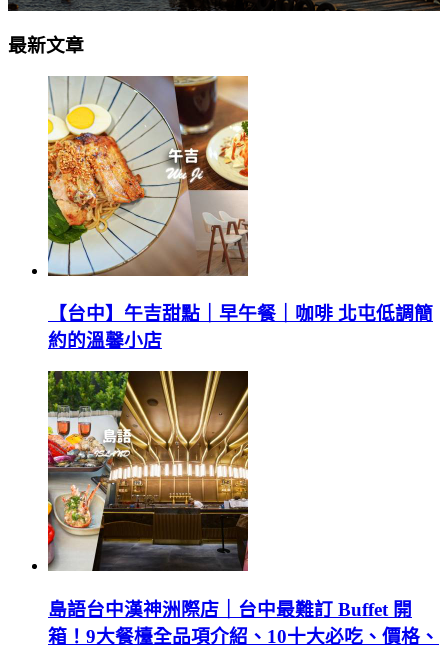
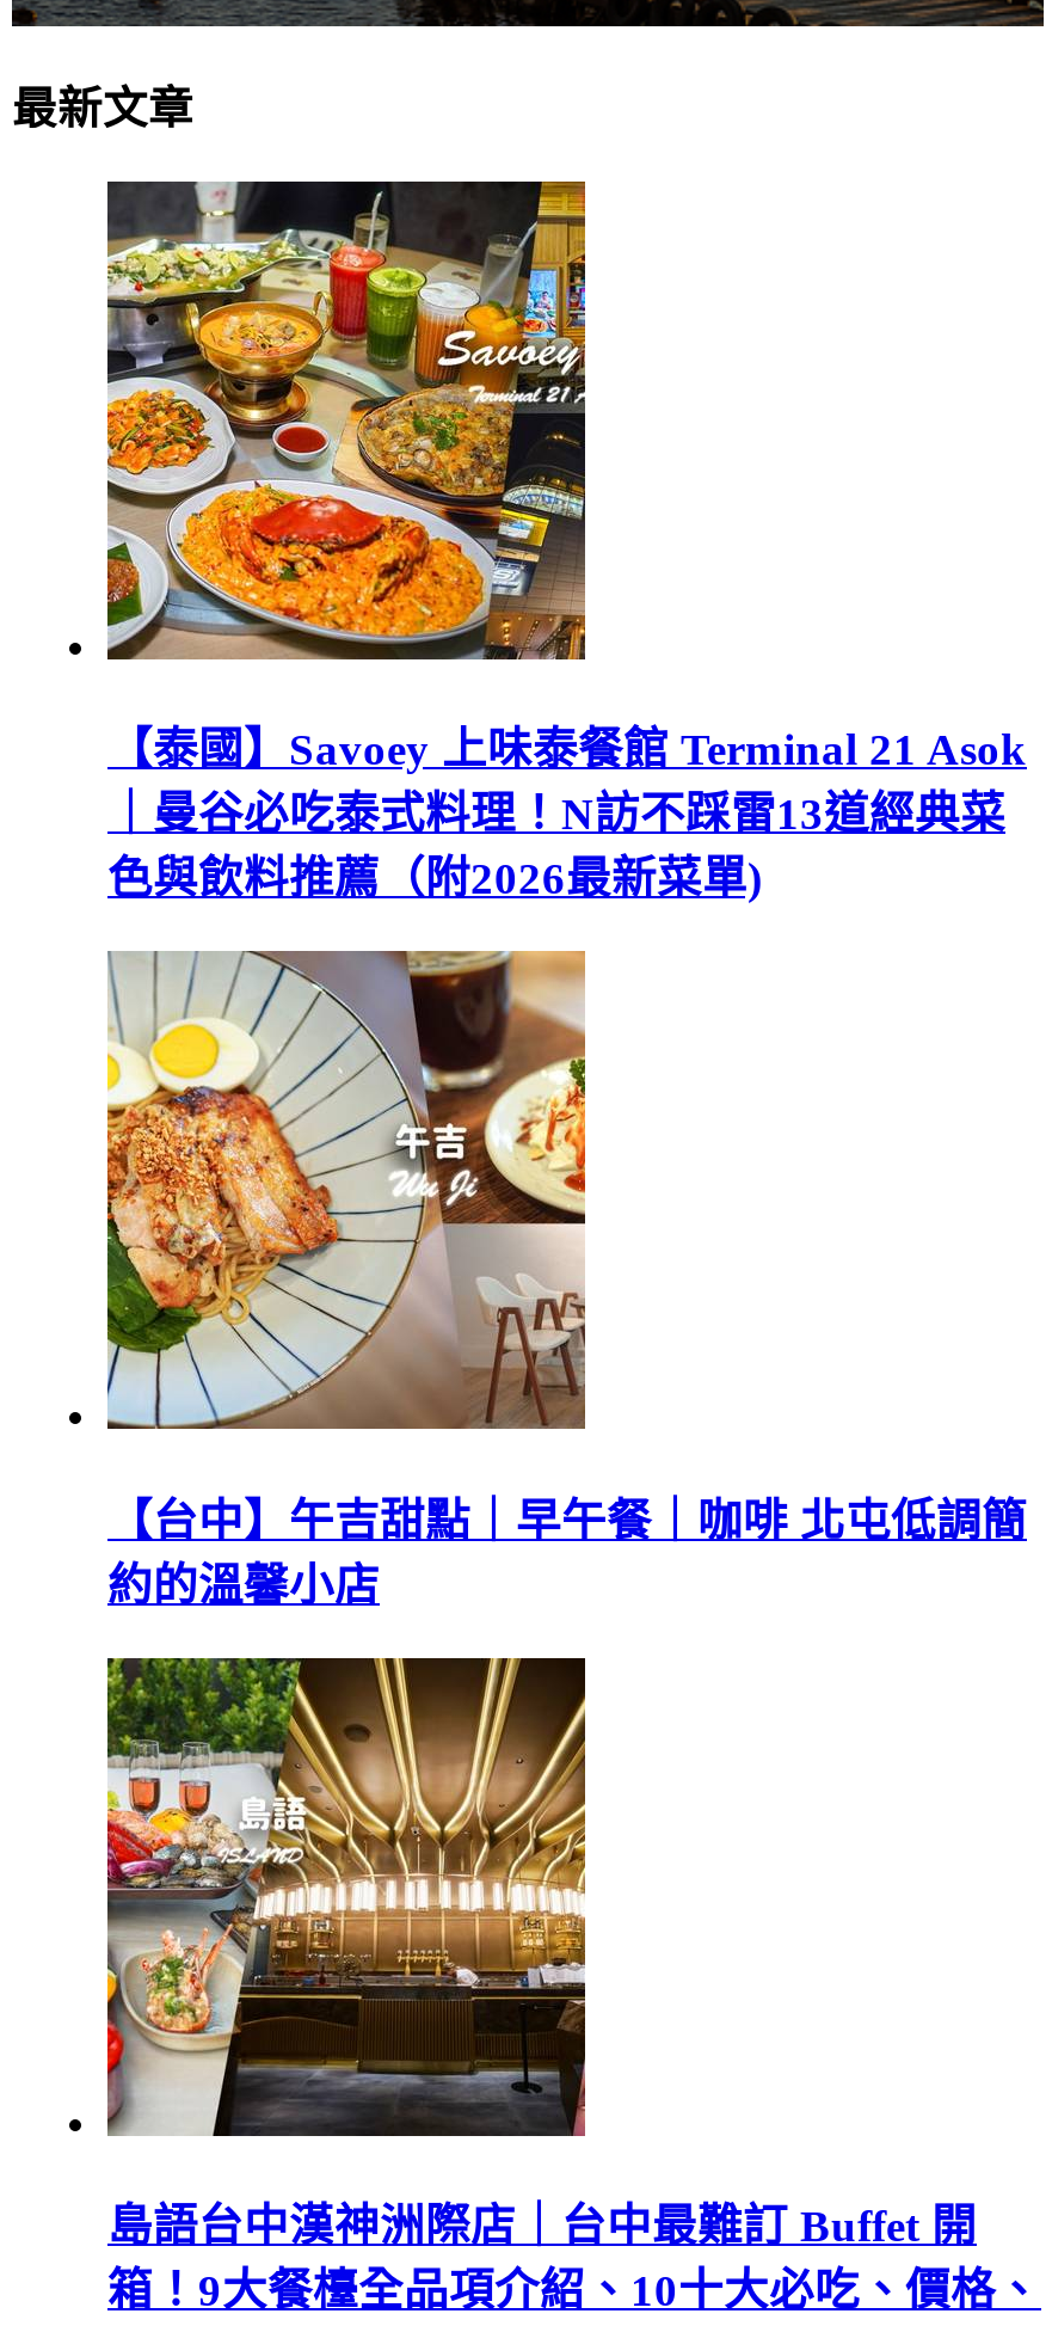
none -> [105,179,1027,904] [image] | 【泰國】Savoey 上味泰餐館 Terminal 21 Asok | ｜曼谷必吃泰式料理！N訪不踩雷13道經典菜 | 色與飲料推薦（附2026最新菜單)

